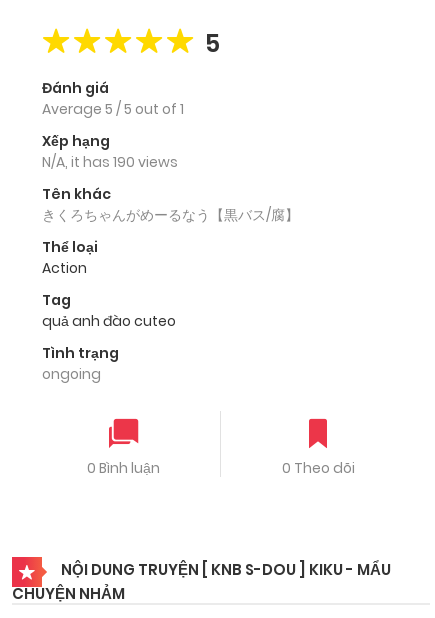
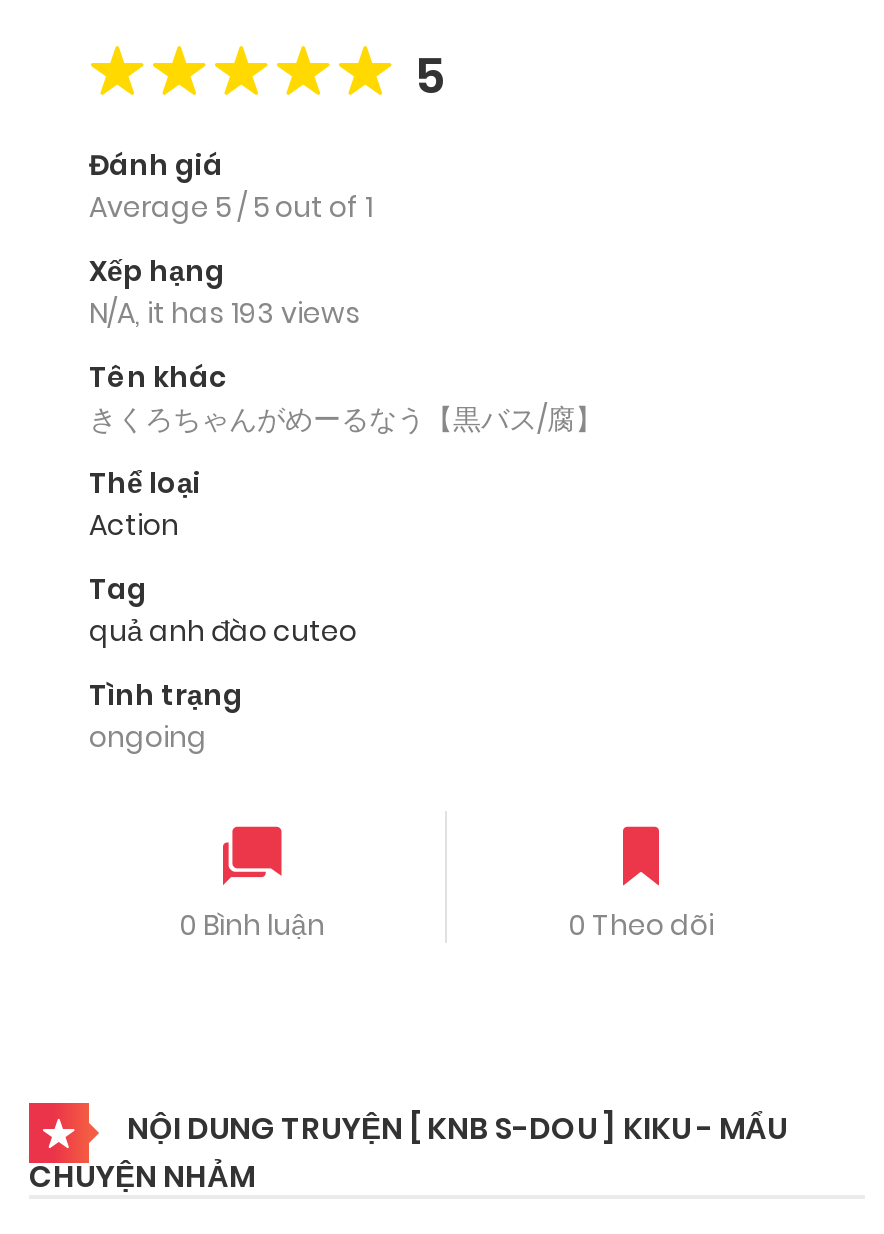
[42,152,178,172] N/A, it has 190 views -> [89,294,361,334] N/A, it has 193 views

